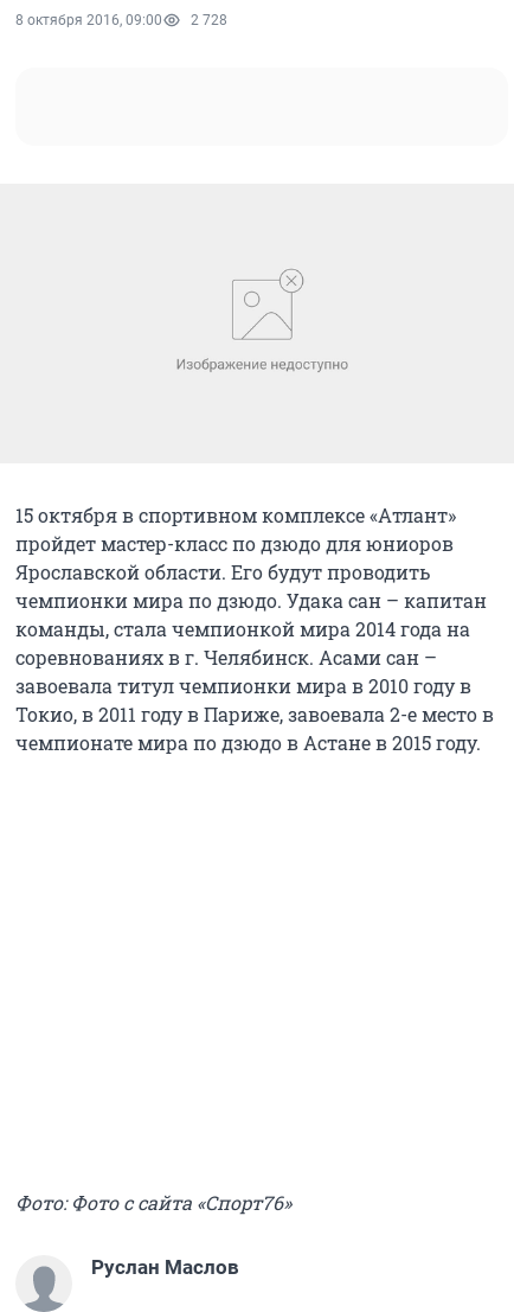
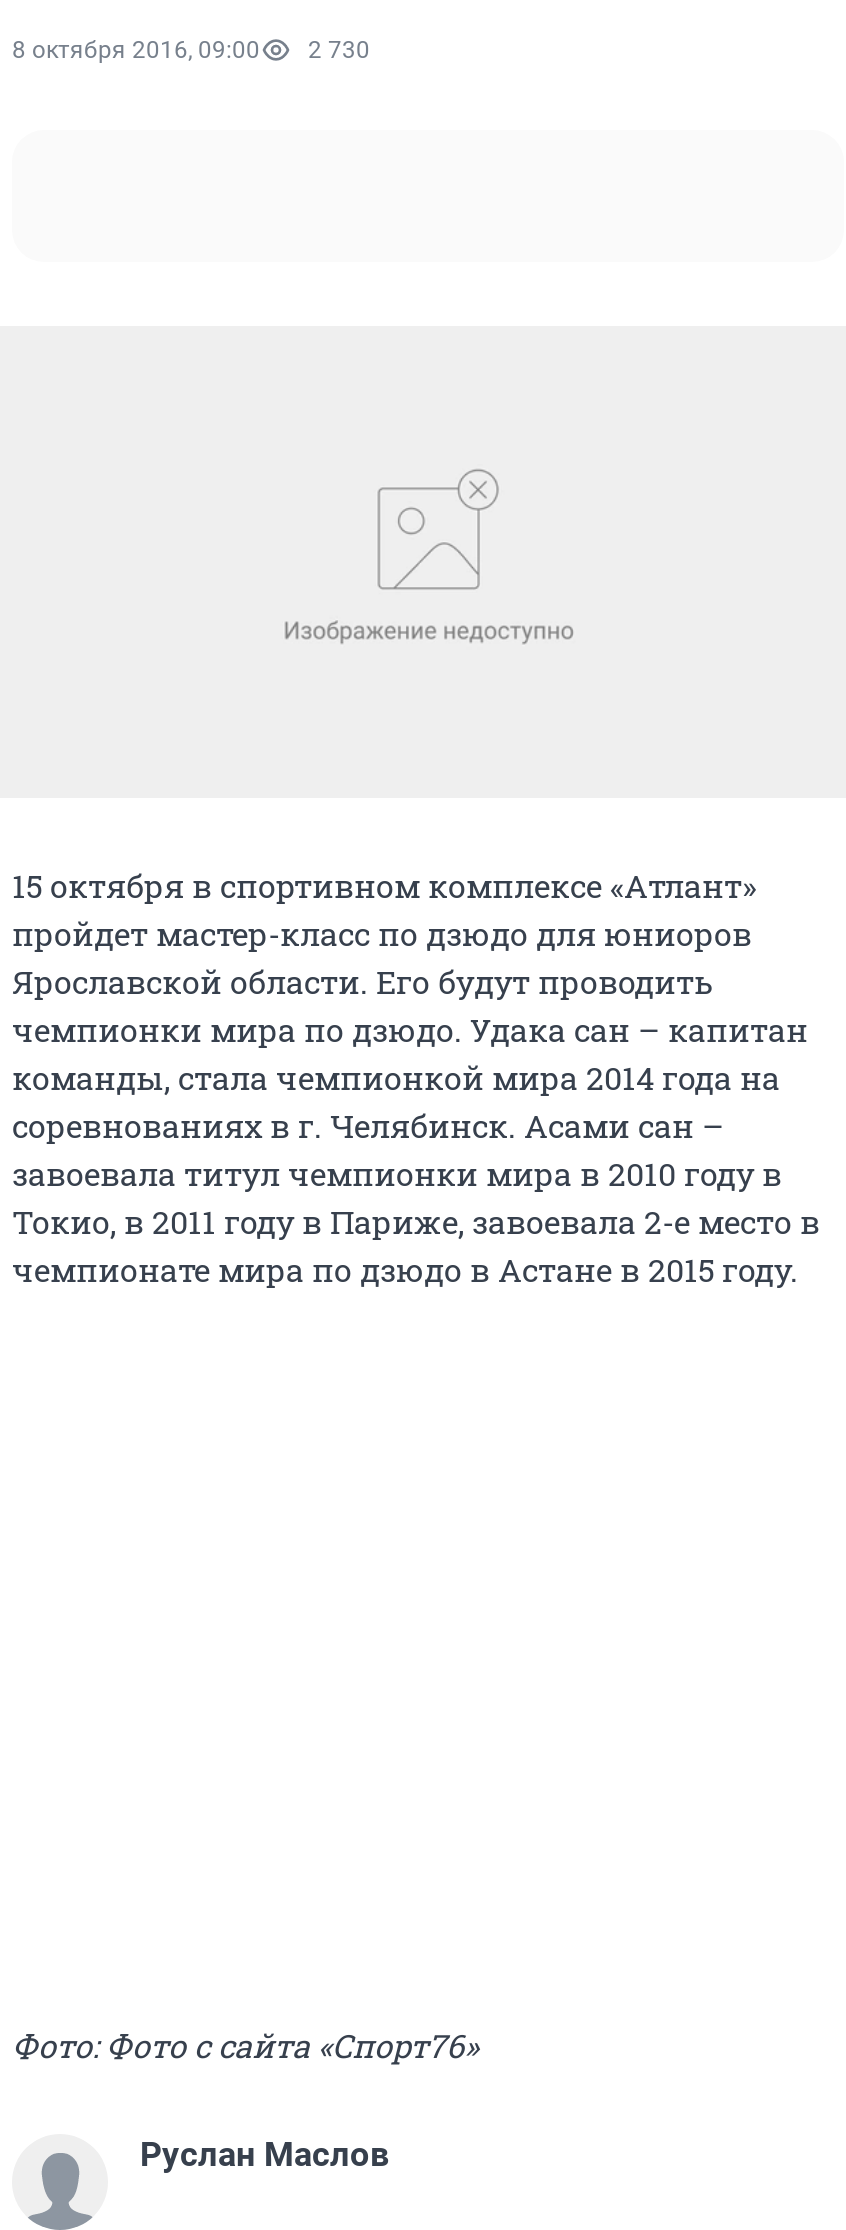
[15,12,227,29] 8 октября 2016, 09:00 2 728 -> [12,36,370,64] 8 октября 2016, 09:00 2 730

